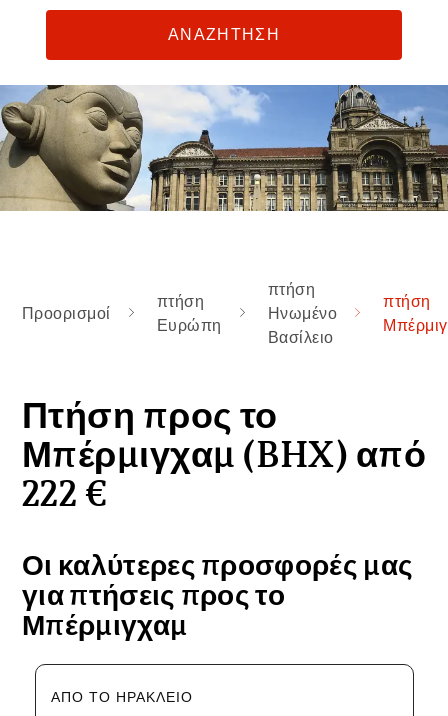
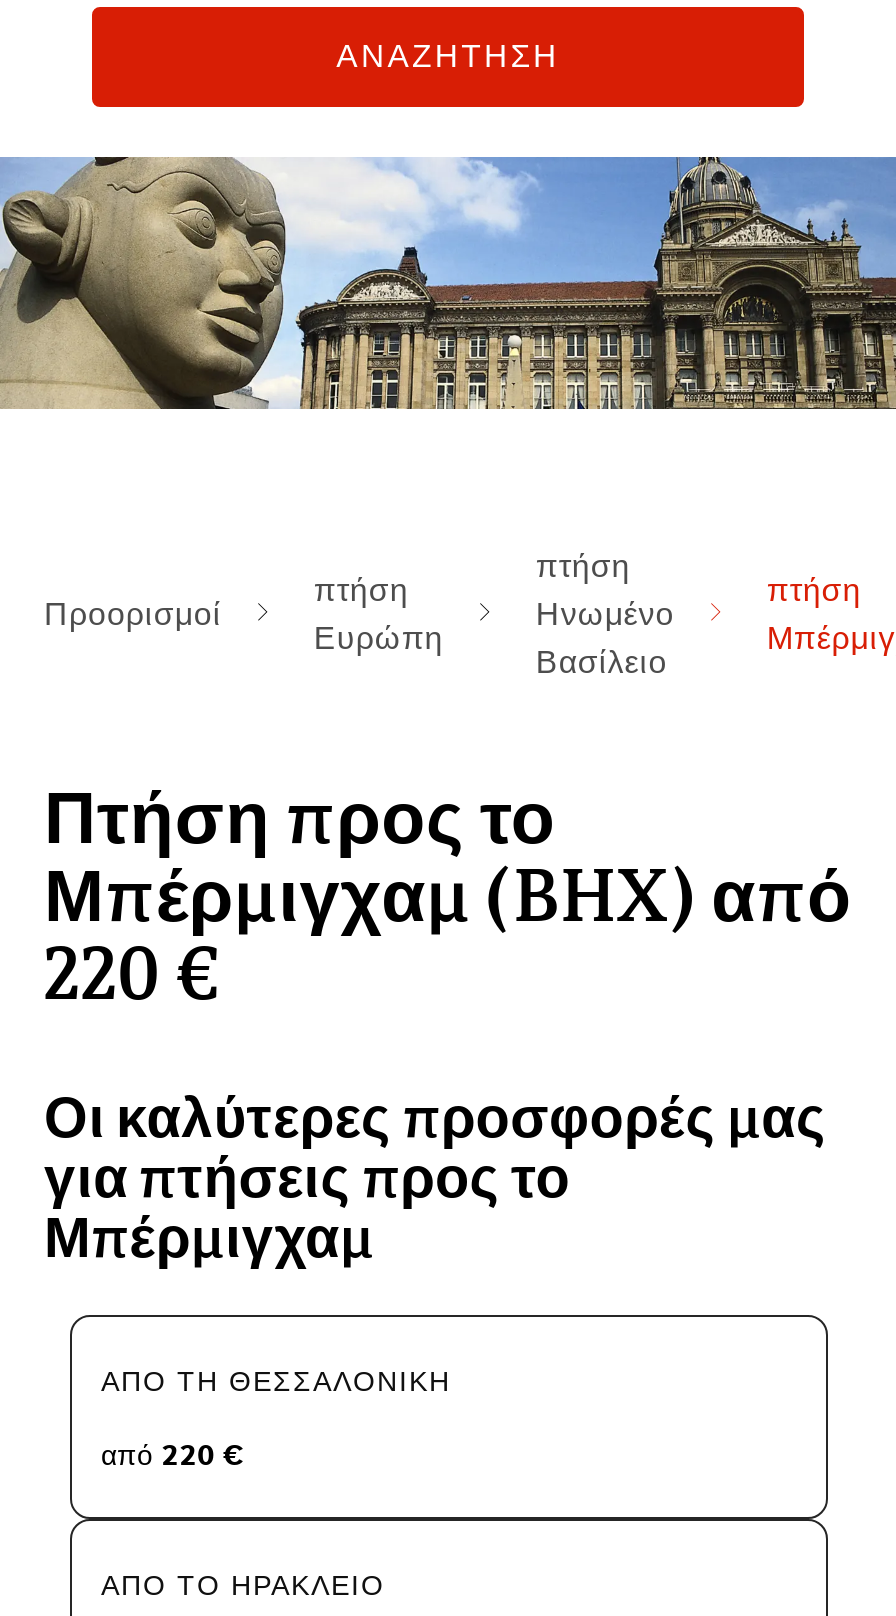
[22,478,107,514] 222 € -> [44,943,221,1015] 220 €
none -> [101,1363,451,1473] ΑΠΌ ΤΗ ΘΕΣΣΑΛΟΝΊΚΗ | από 220 €

